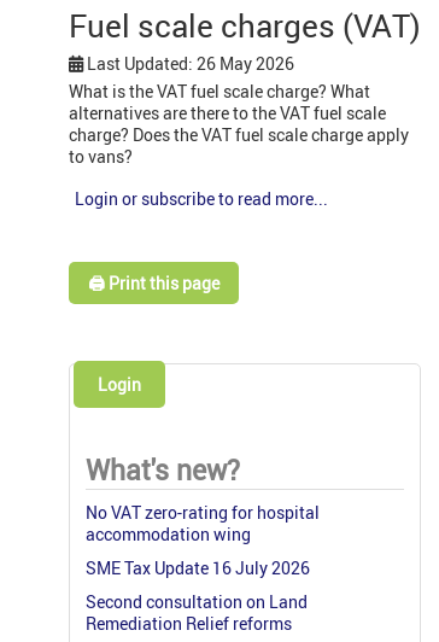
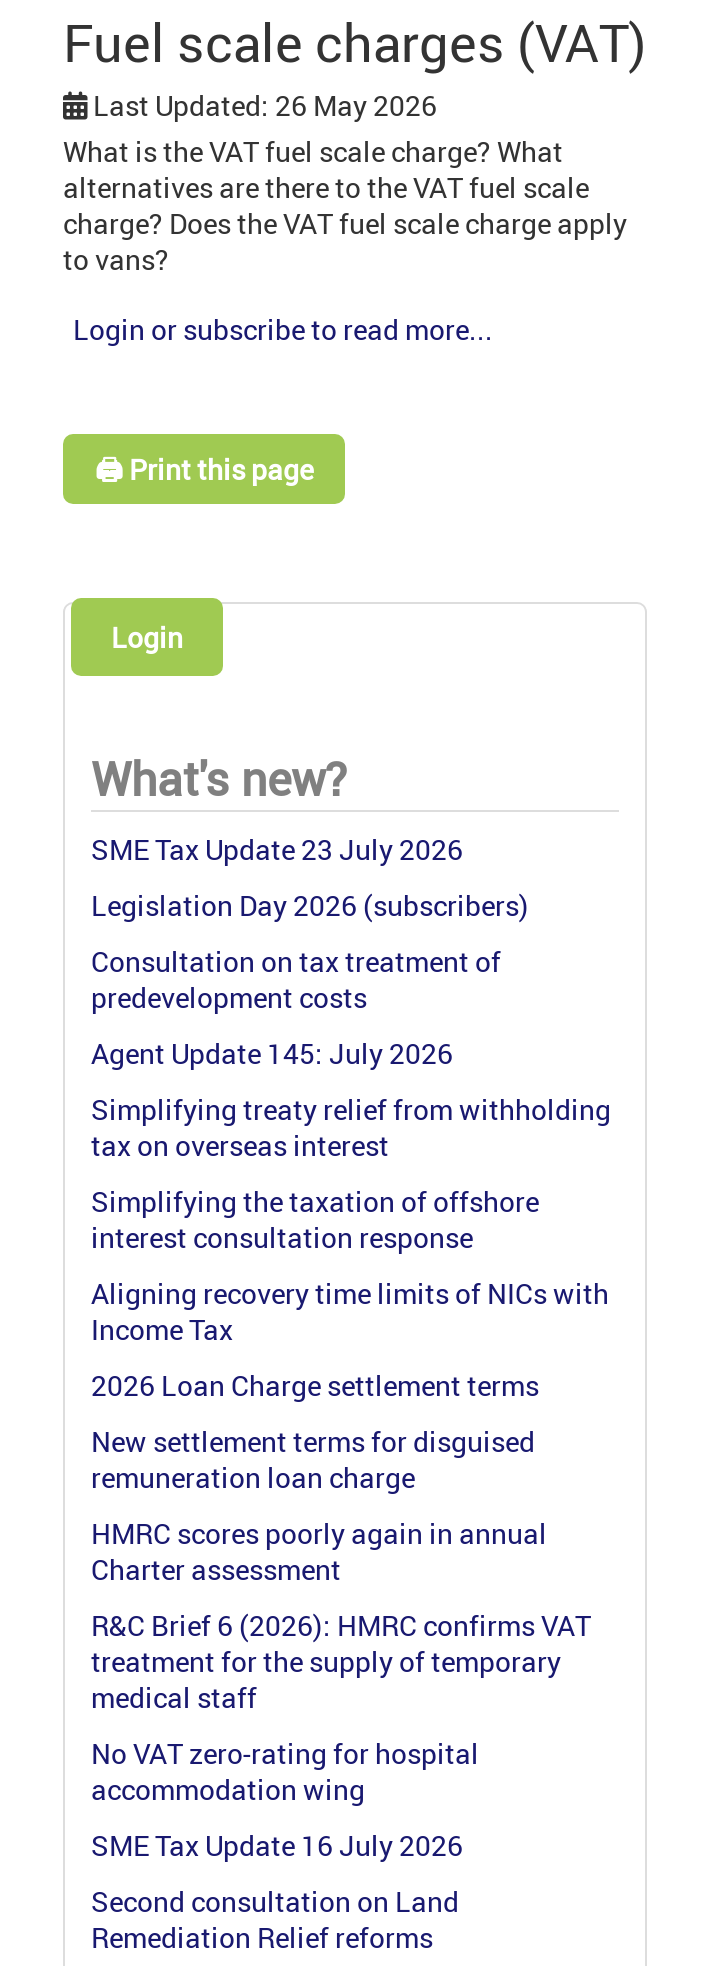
none -> [91,830,611,1716] SME Tax Update 23 July 2026 | Legislation Day 2026 (subscribers) | Consultation on tax treatment of | predevelopment costs | Agent Update 145: July 2026 | Simplifying treaty relief from withholding | tax on overseas interest | Simplifying the taxation of offshore | interest consultation response | Aligning recovery time limits of NICs with | Income Tax | 2026 Loan Charge settlement terms | New settlement terms for disguised | remuneration loan charge | HMRC scores poorly again in annual | Charter assessment | R&C Brief 6 (2026): HMRC confirms VAT | treatment for the supply of temporary | medical staff

